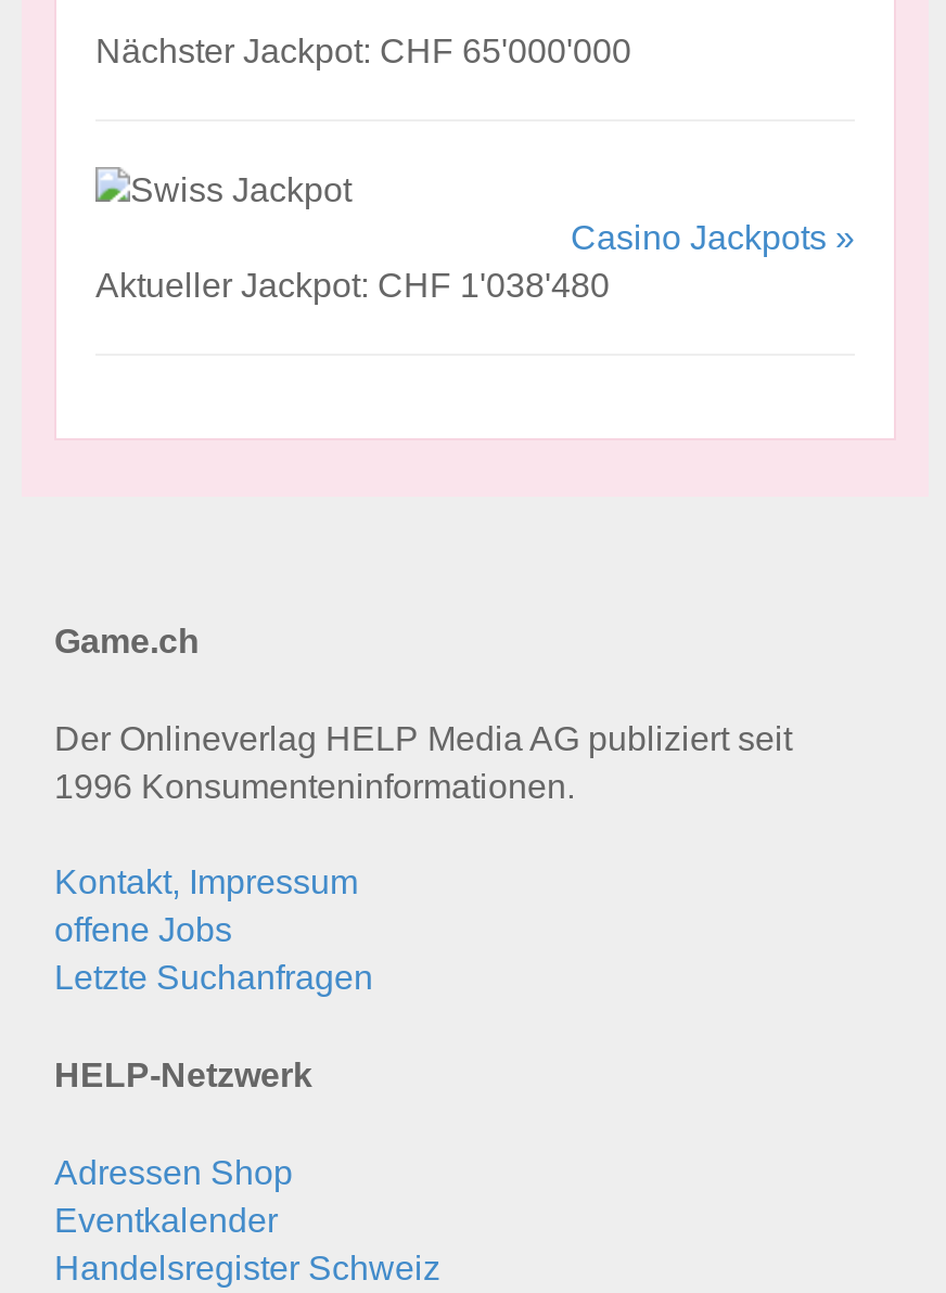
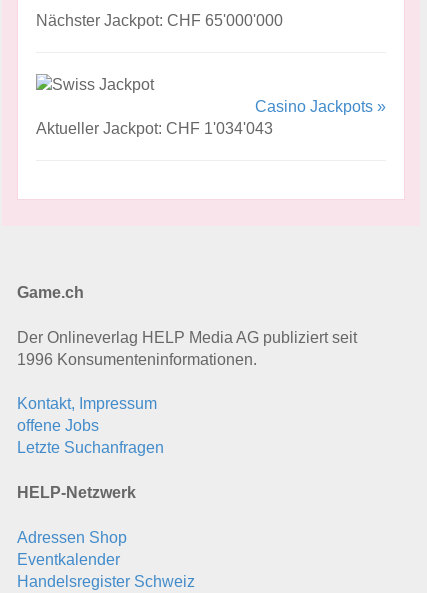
[95,266,610,303] Aktueller Jackpot: CHF 1'038'480 -> [36,120,273,137] Aktueller Jackpot: CHF 1'034'043

